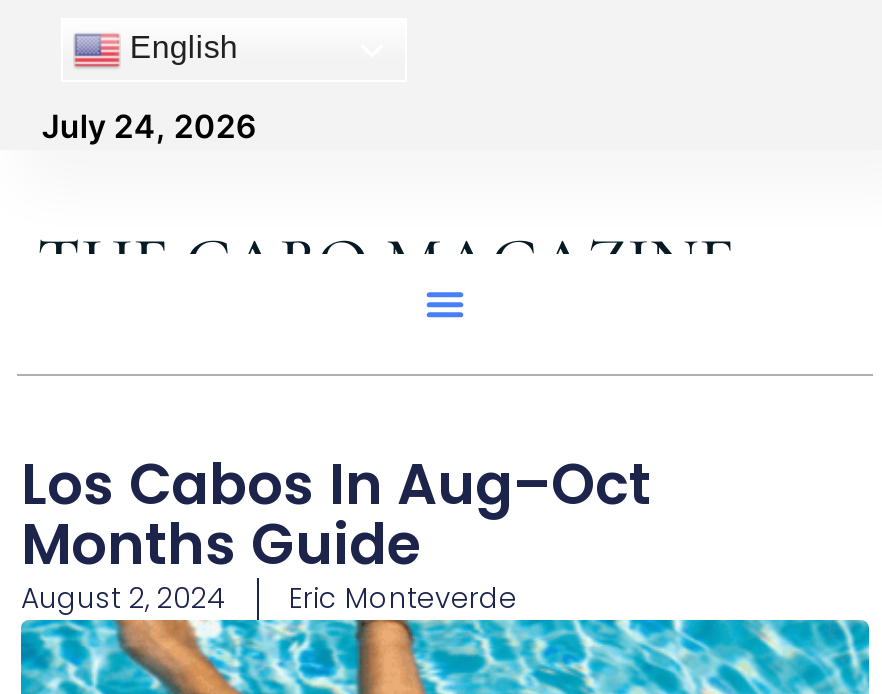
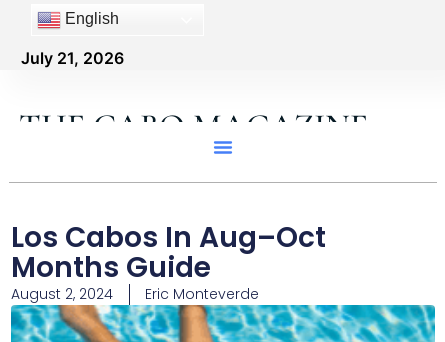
[42,106,256,146] July 24, 2026 -> [21,48,124,68] July 21, 2026

